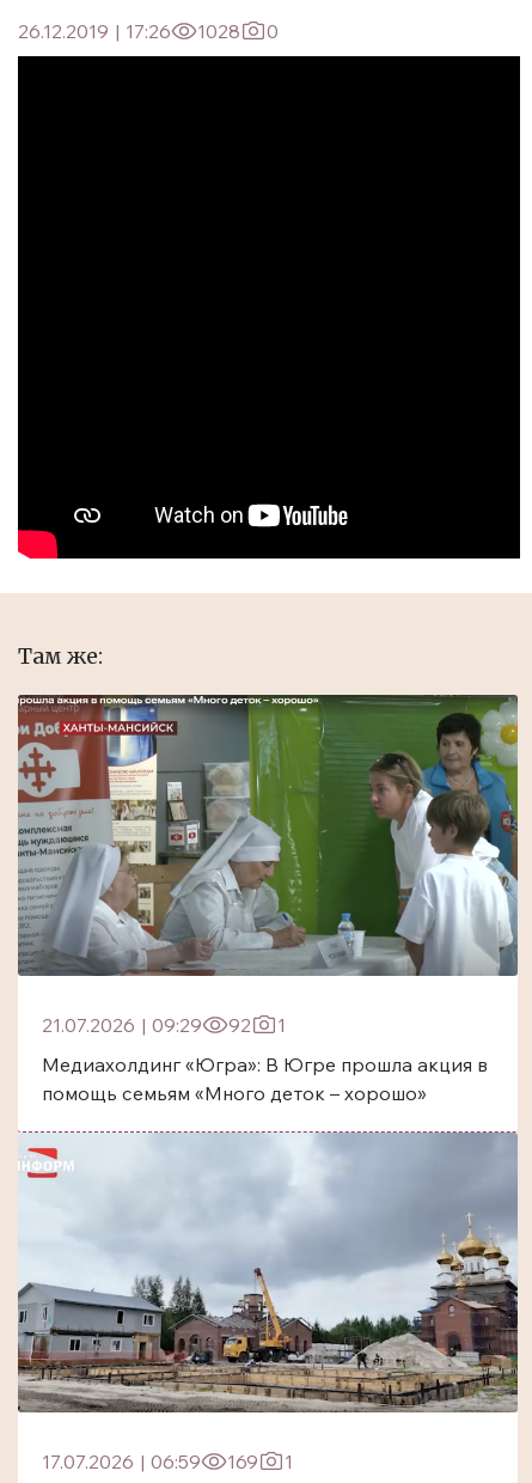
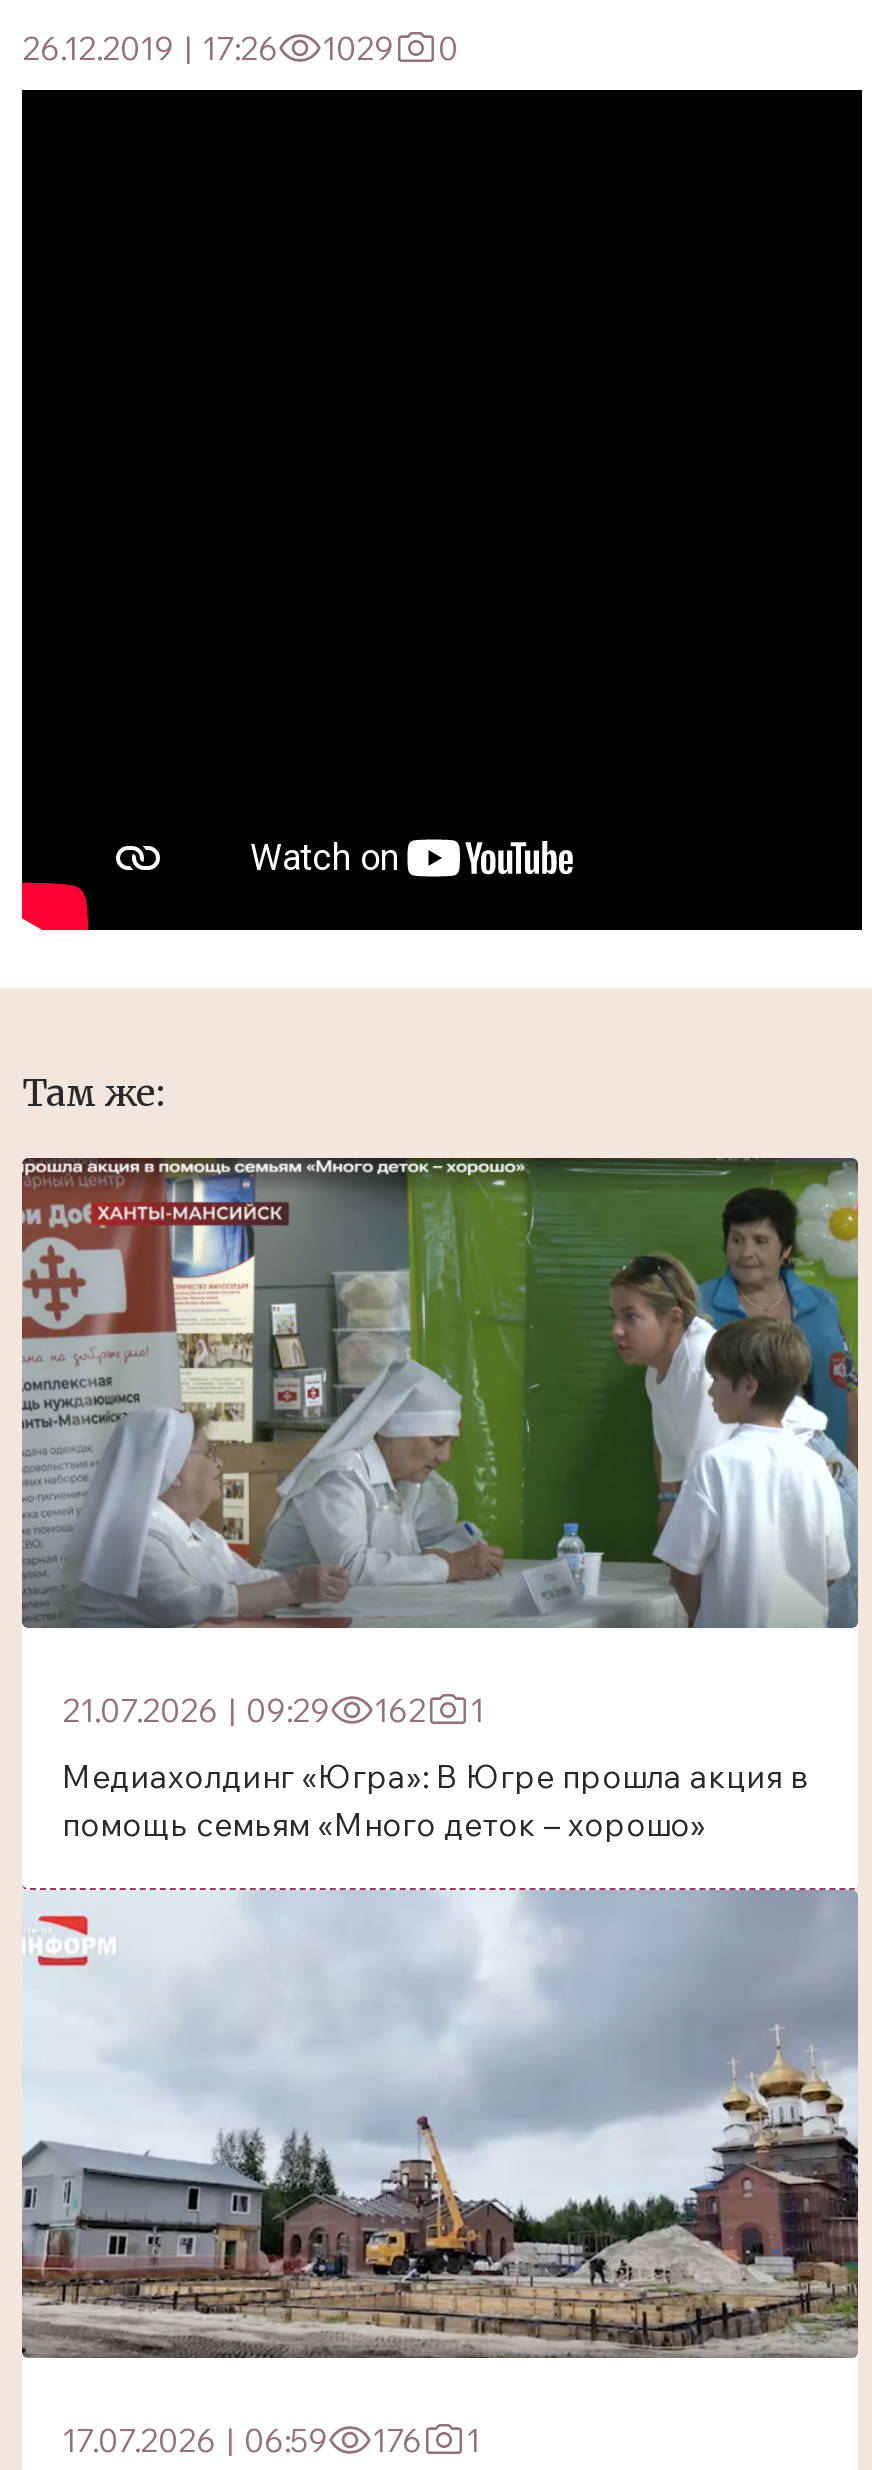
[197,19,240,43] 1028 -> [322,28,394,68] 1029
[228,1013,251,1036] 92 -> [374,1689,426,1729] 162
[227,1450,258,1474] 169 -> [372,2421,422,2461] 176

